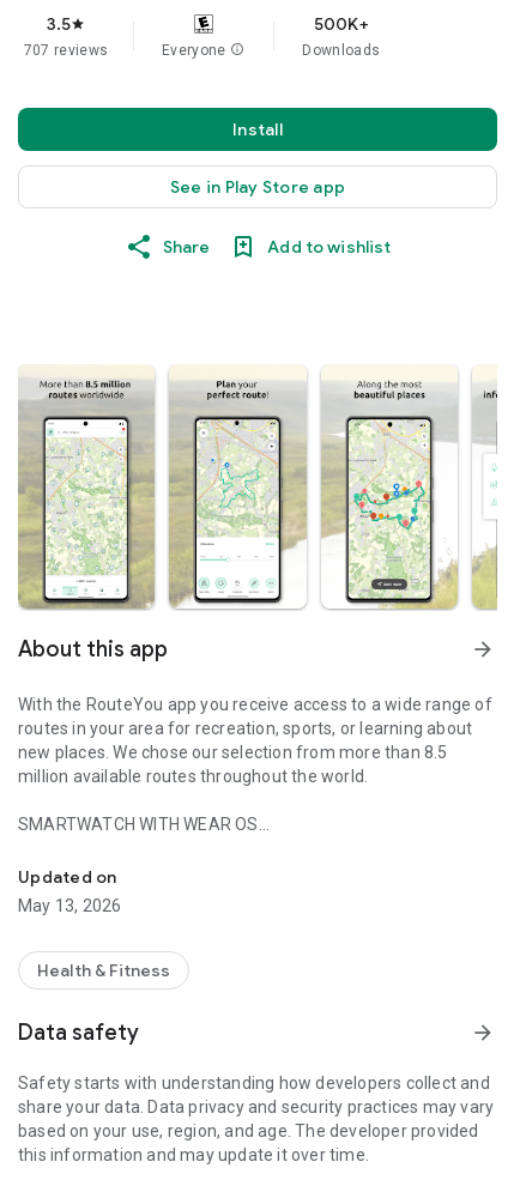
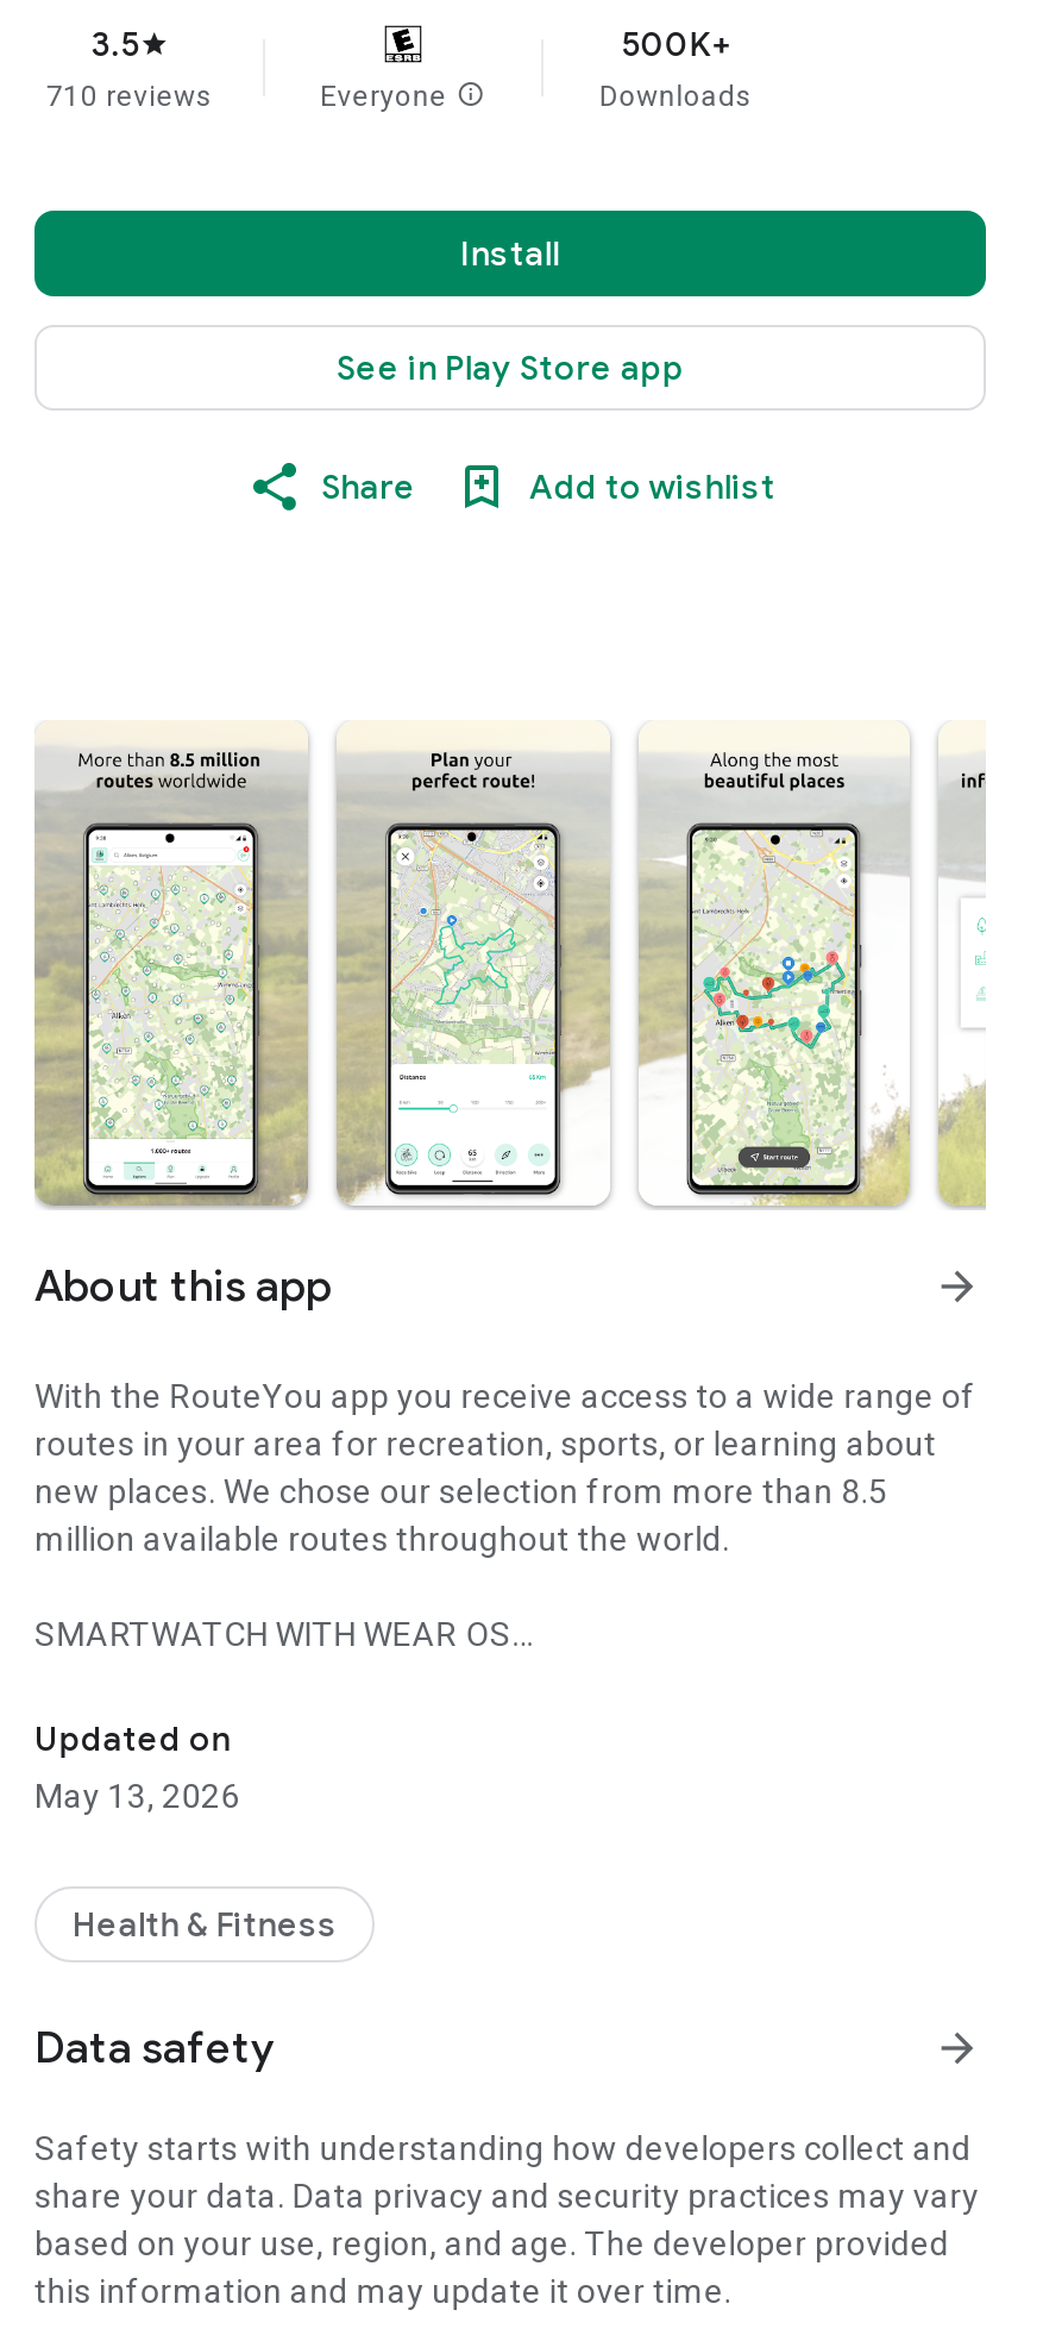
[24,42,108,59] 707 reviews -> [46,80,213,113] 710 reviews

